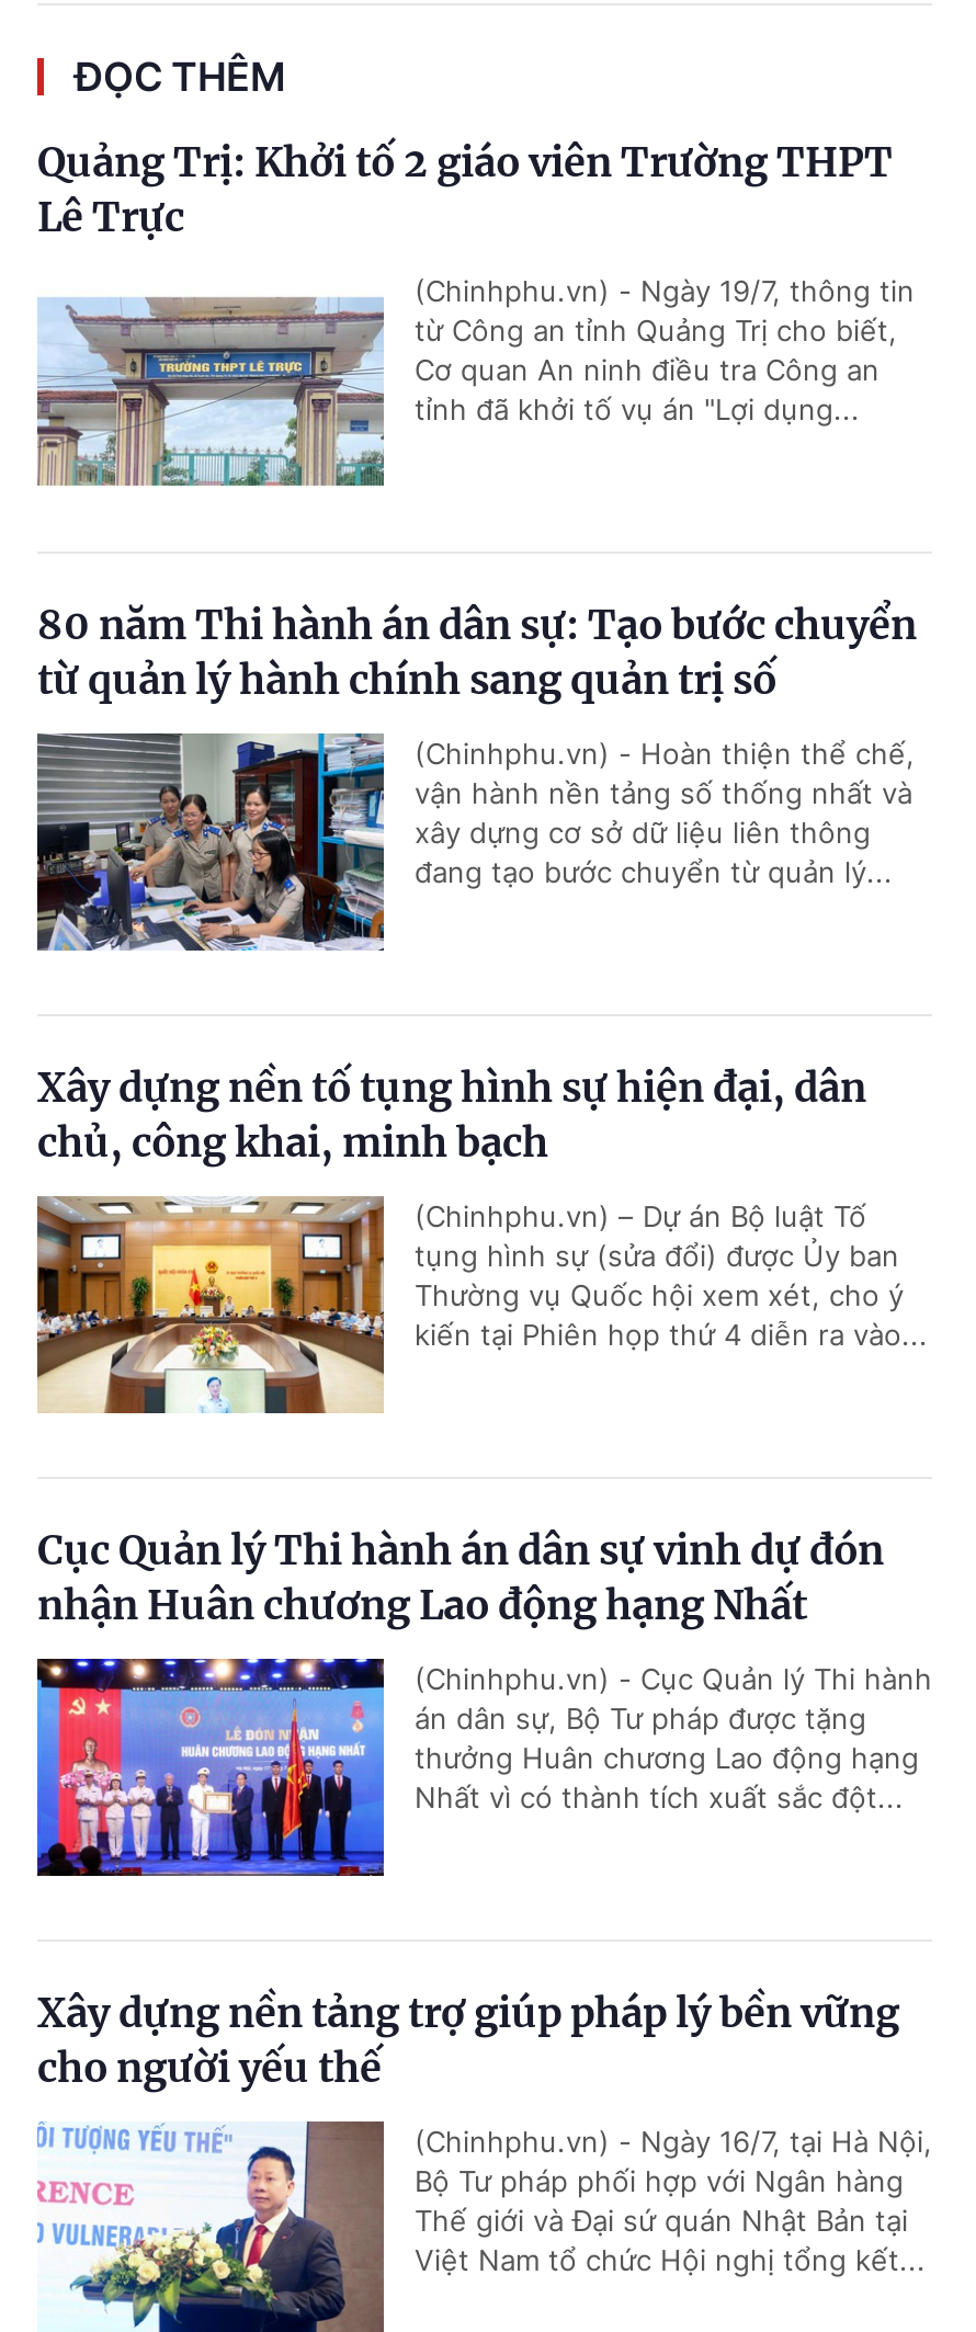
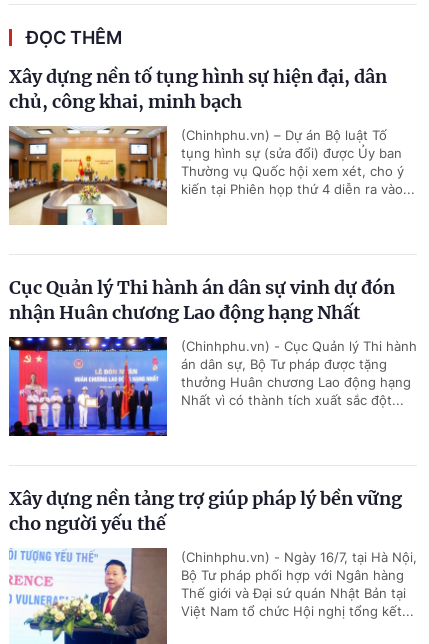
[37,138,915,488] [image] | Quảng Trị: Khởi tố 2 giáo viên Trường THPT | Lê Trực | (Chinhphu.vn) - Ngày 19/7, thông tin | từ Công an tỉnh Quảng Trị cho biết, | Cơ quan An ninh điều tra Công an | tỉnh đã khởi tố vụ án "Lợi dụng... -> none
[35,601,917,953] [image] | 80 năm Thi hành án dân sự: Tạo bước chuyển | từ quản lý hành chính sang quản trị số | (Chinhphu.vn) - Hoàn thiện thể chế, | vận hành nền tảng số thống nhất và | xây dựng cơ sở dữ liệu liên thông | đang tạo bước chuyển từ quản lý... -> none

